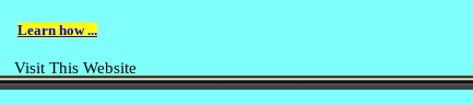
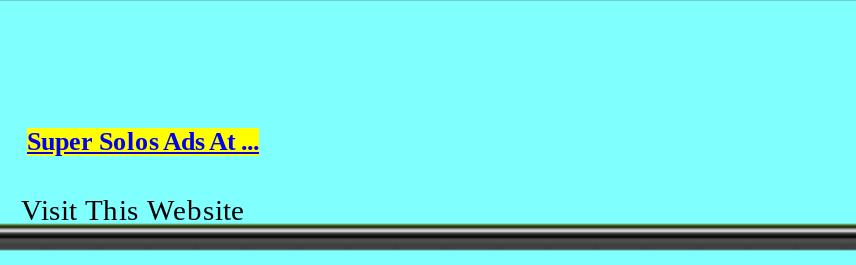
[17,22,97,38] Learn how ... -> [27,126,259,156] Super Solos Ads At ...

